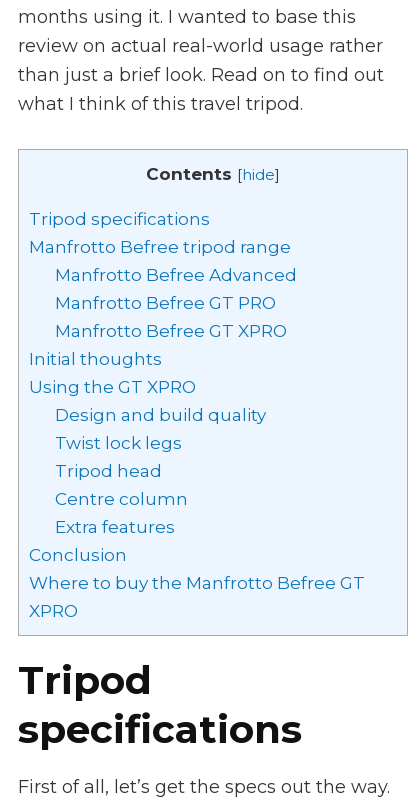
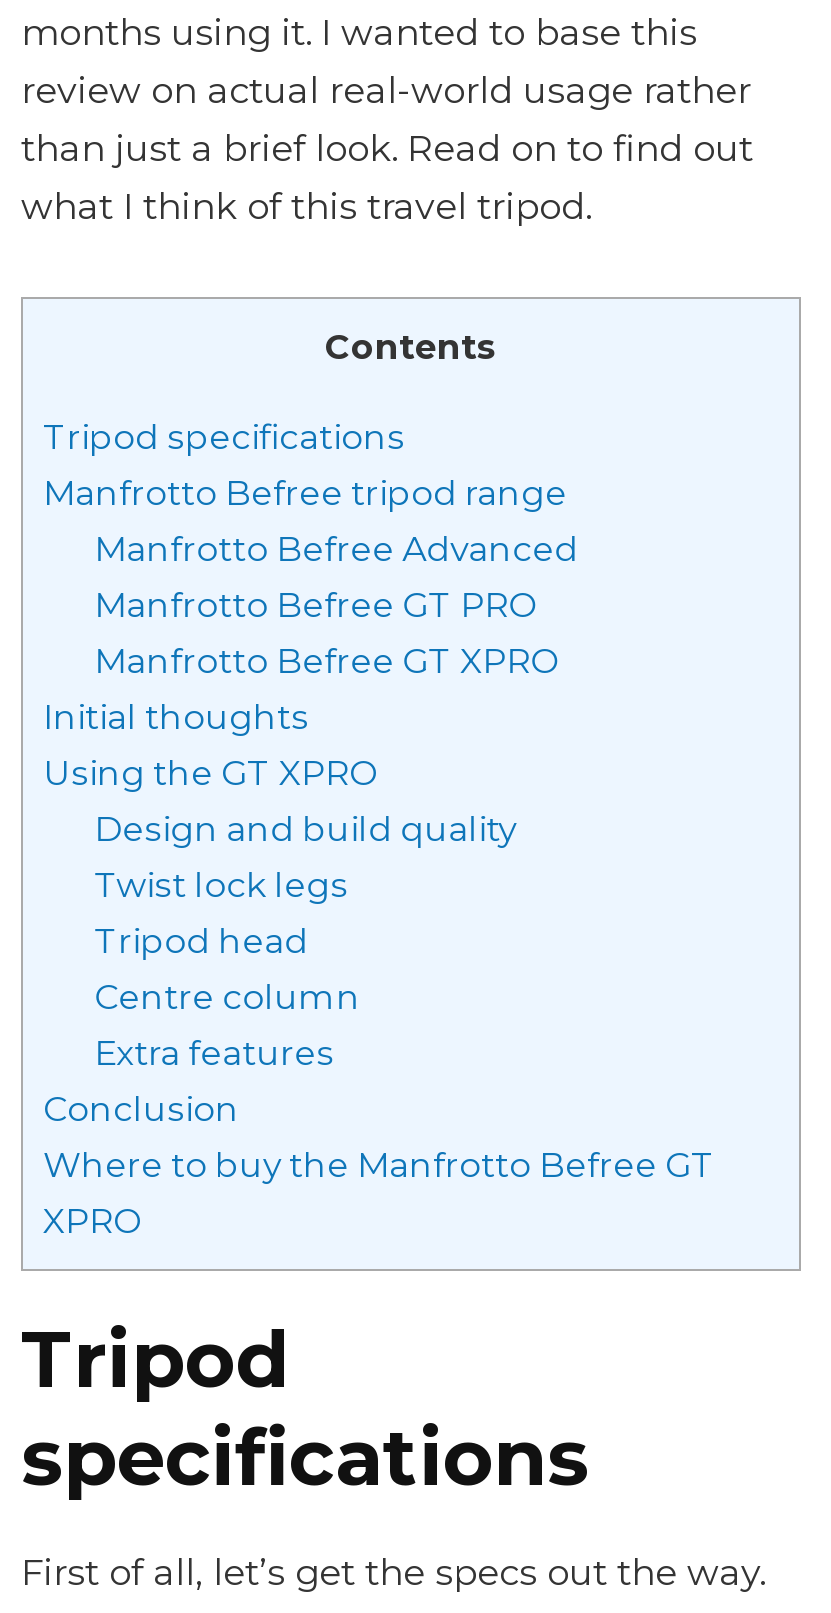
[146,163,280,184] Contents [hide] -> [325,325,497,367] Contents

